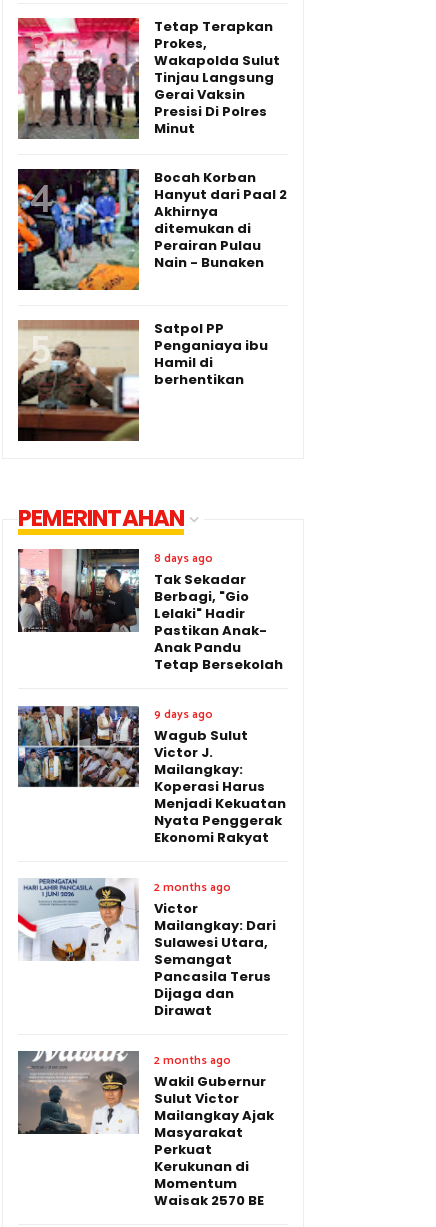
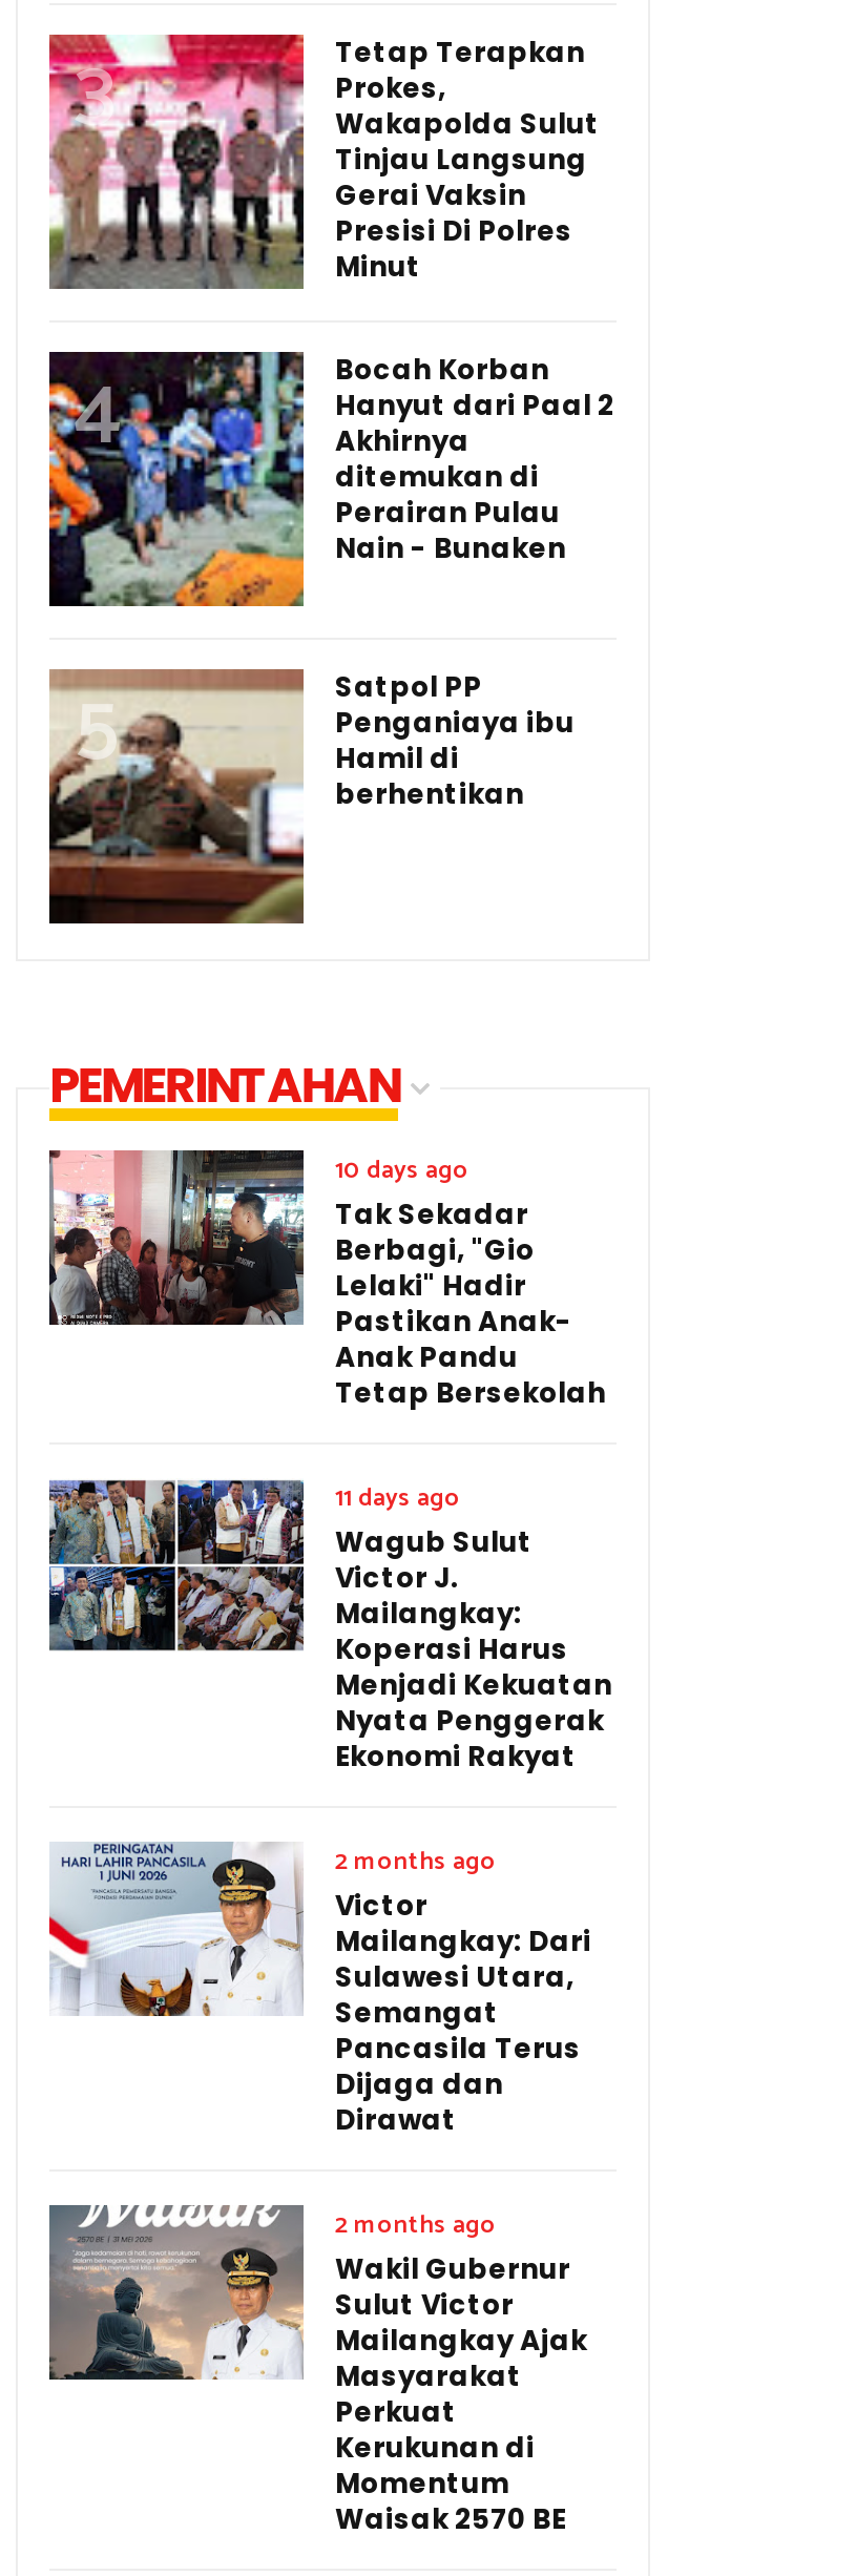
[154,549,213,568] 8 days ago -> [335,1150,469,1190] 10 days ago
[154,705,213,724] 9 days ago -> [335,1478,461,1518] 11 days ago

